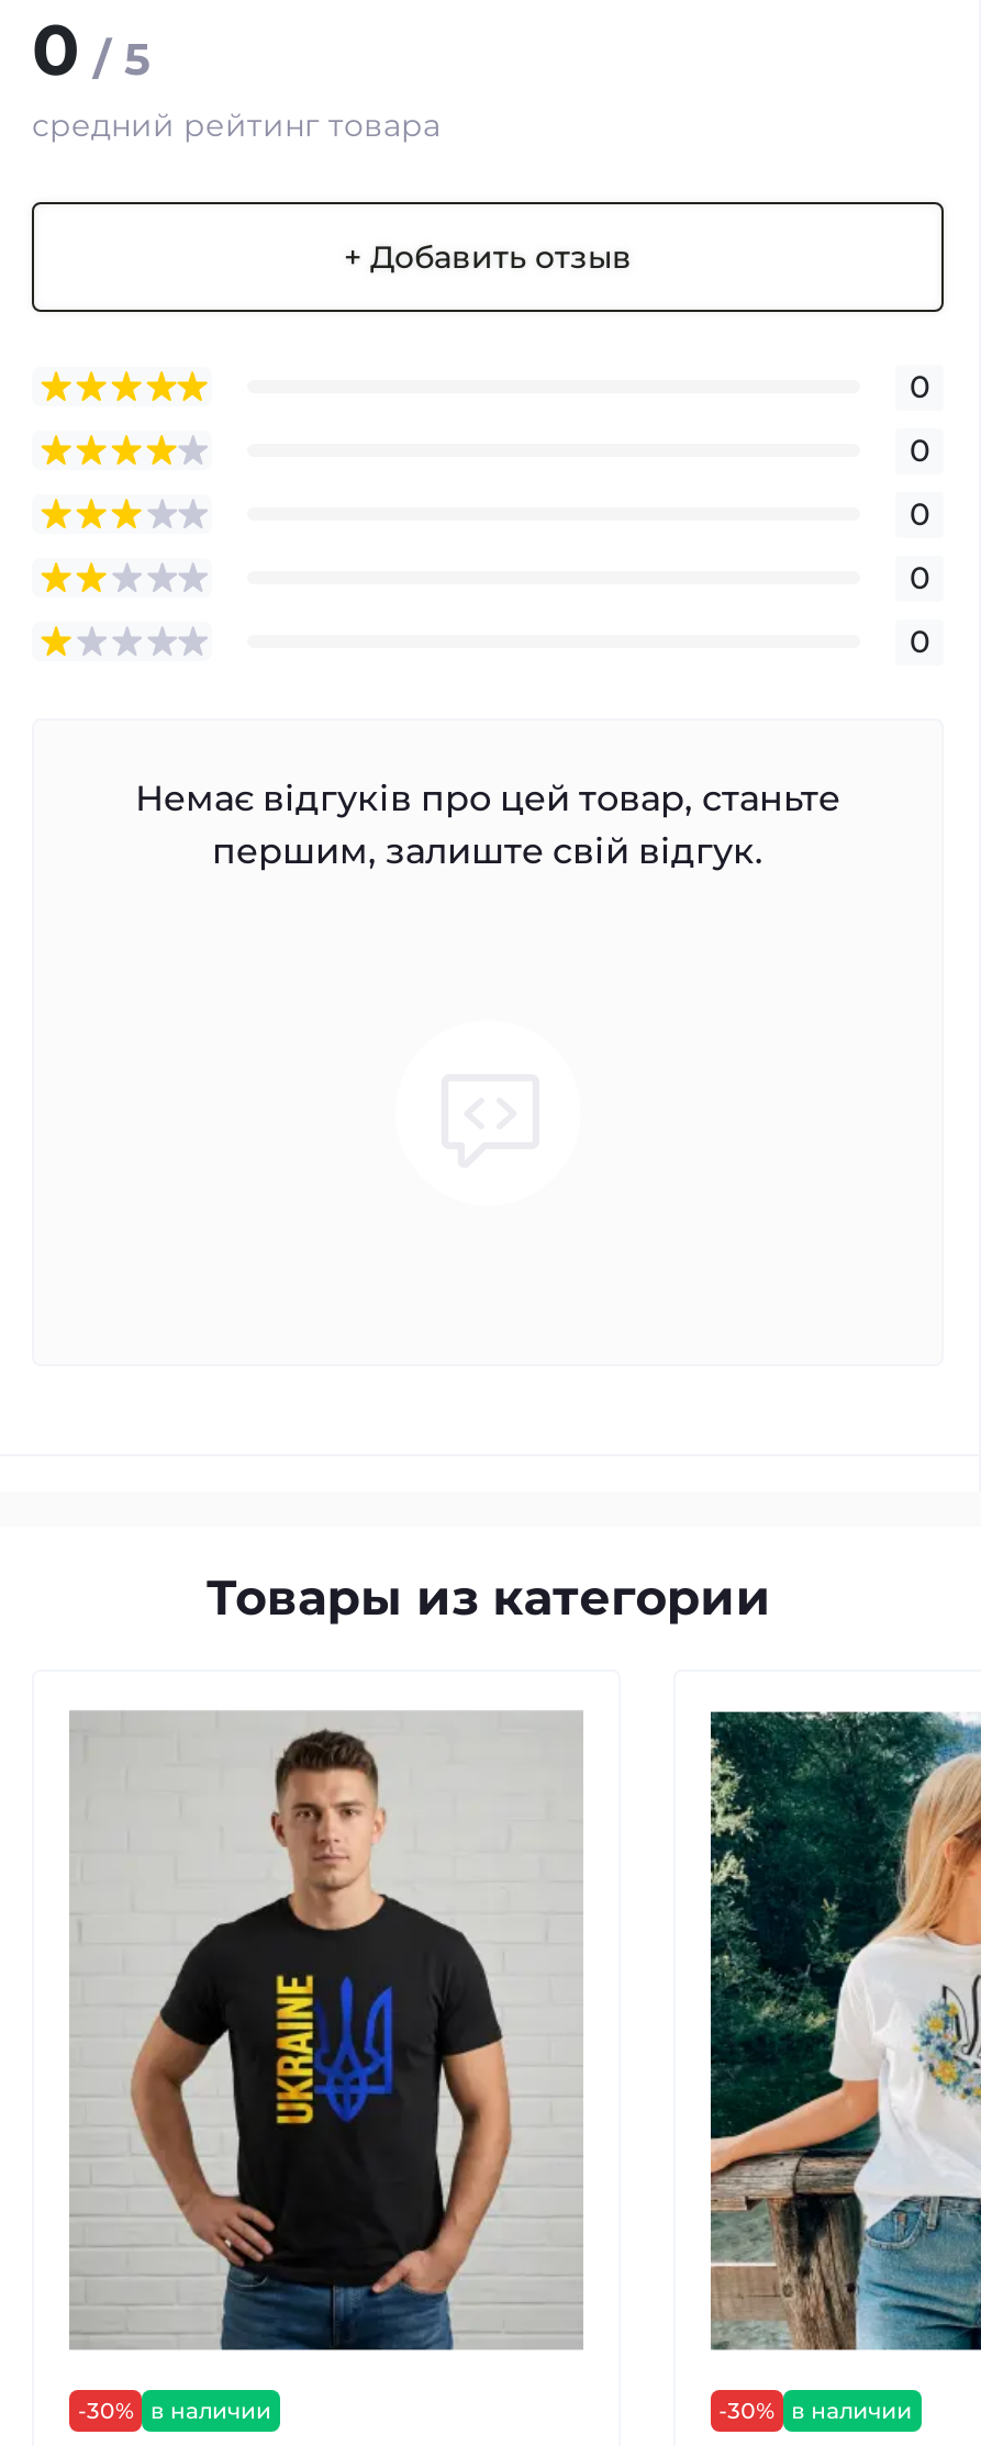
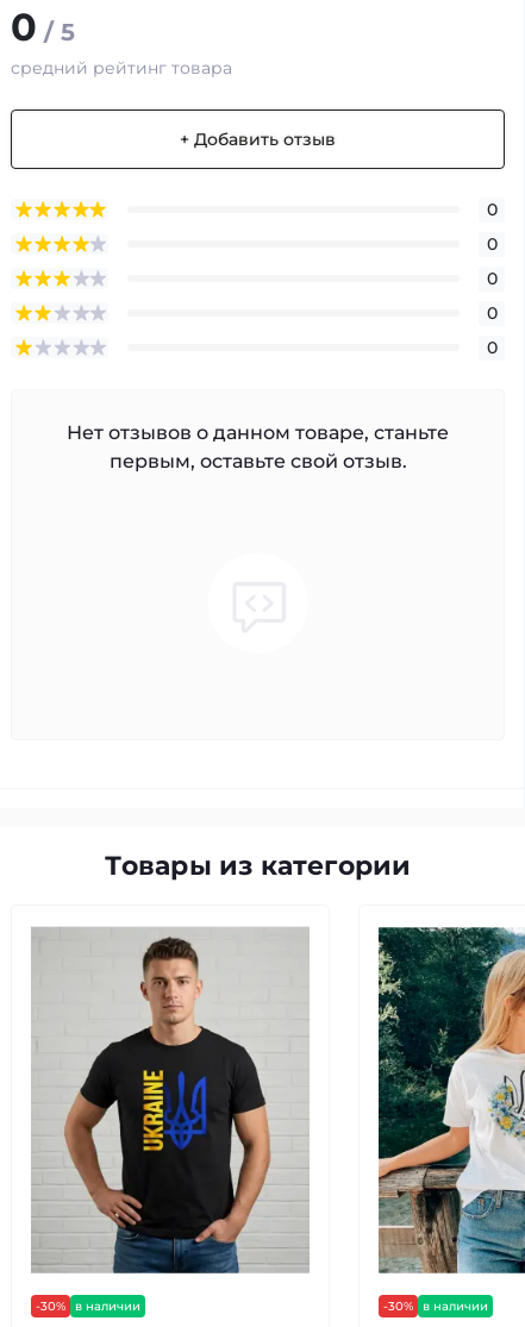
[135,777,840,871] Немає відгуків про цей товар, станьте | першим, залиште свій відгук. -> [67,421,449,472] Нет отзывов о данном товаре, станьте | первым, оставьте свой отзыв.

